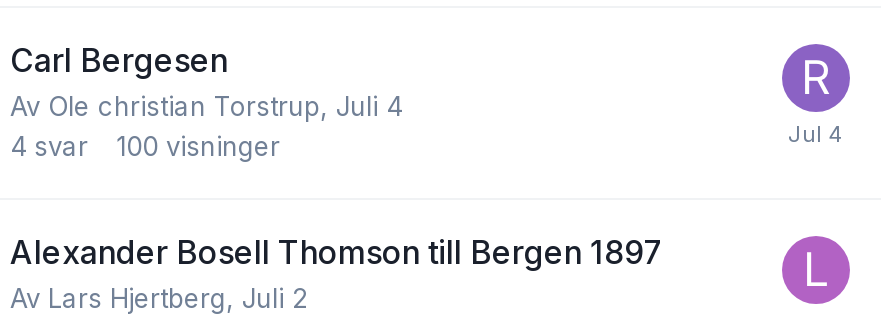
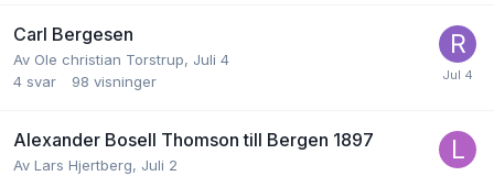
[10,129,280,161] 4 svar 100 visninger -> [13,72,157,90] 4 svar 98 visninger

